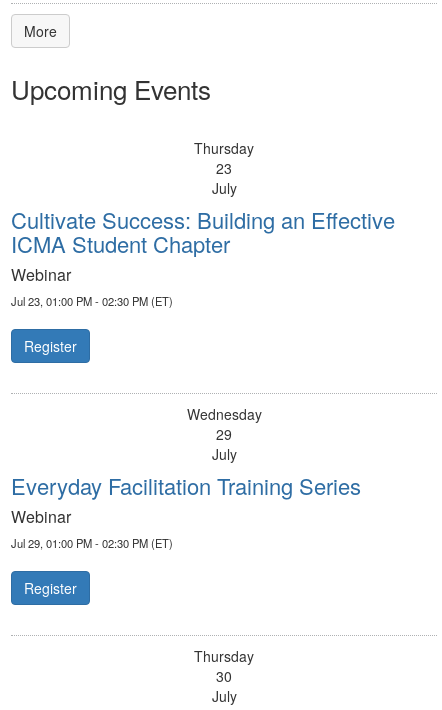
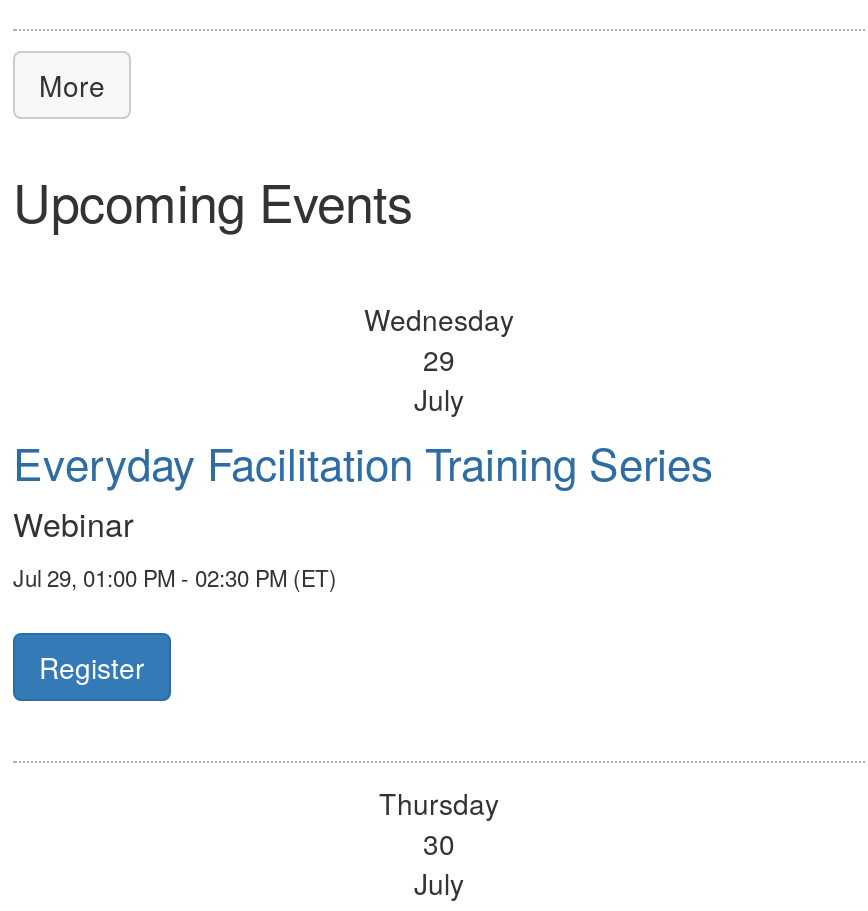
[11,138,395,356] Thursday | 23 | July | Cultivate Success: Building an Effective | ICMA Student Chapter | Webinar | Jul 23, 01:00 PM - 02:30 PM (ET) | Register -> none

